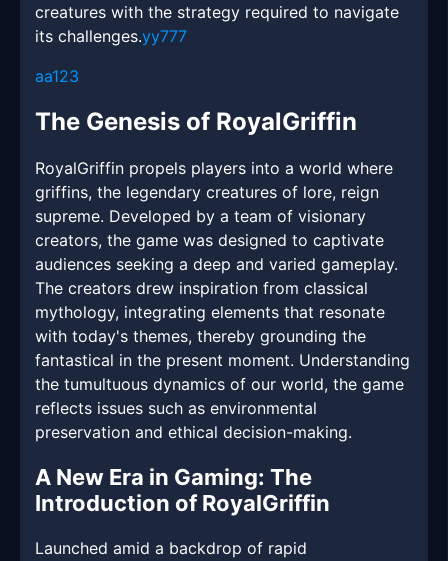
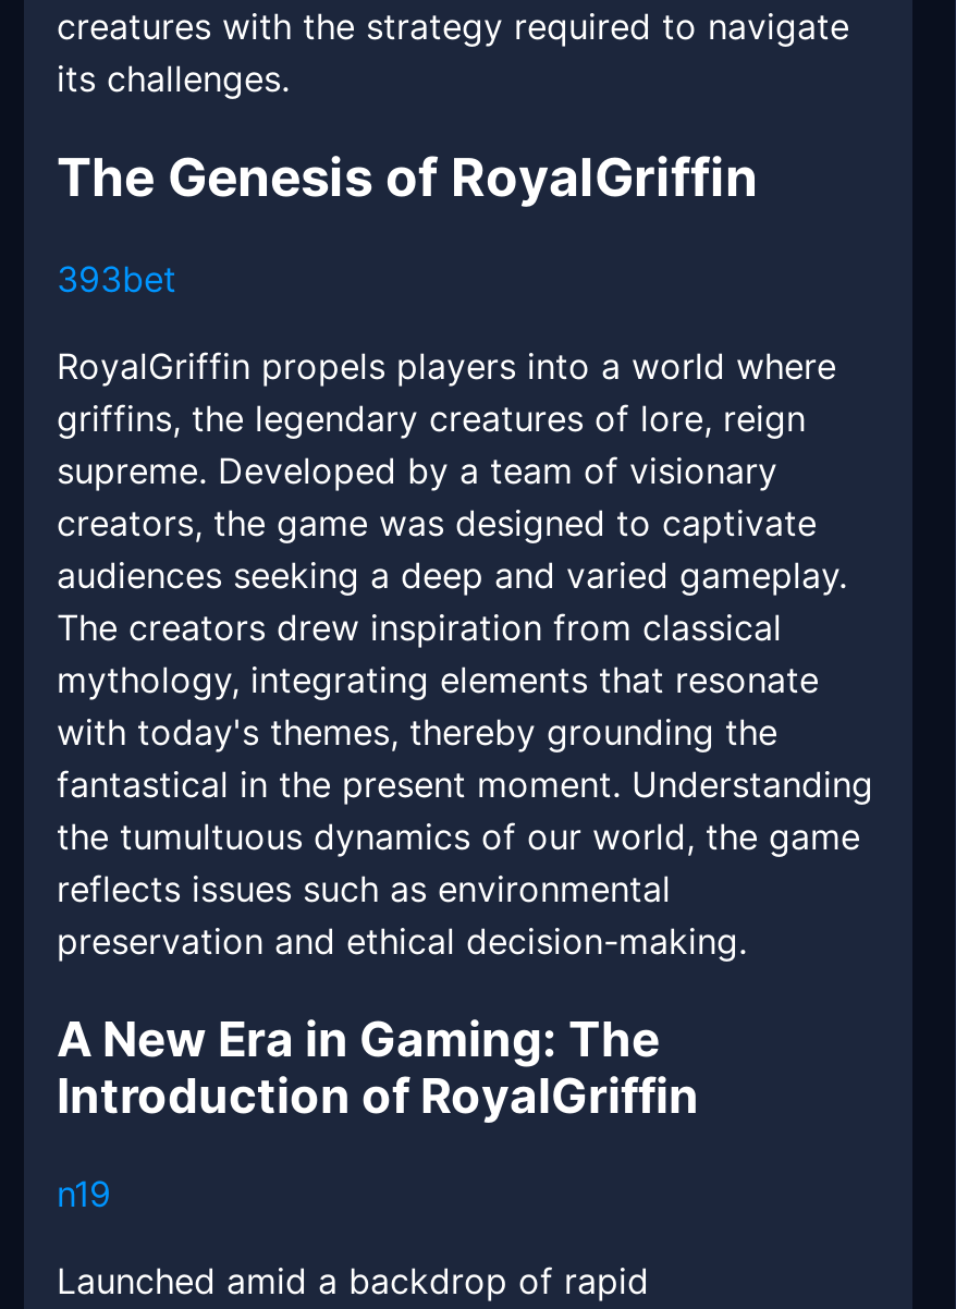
[35,26,187,86] its challenges.yy777 | aa123 -> [57,58,290,101] its challenges.
moved [35,107,357,136] -> [57,147,758,210]: The Genesis of RoyalGriffin
none -> [57,258,176,301] 393bet
none -> [57,1173,111,1216] n19

